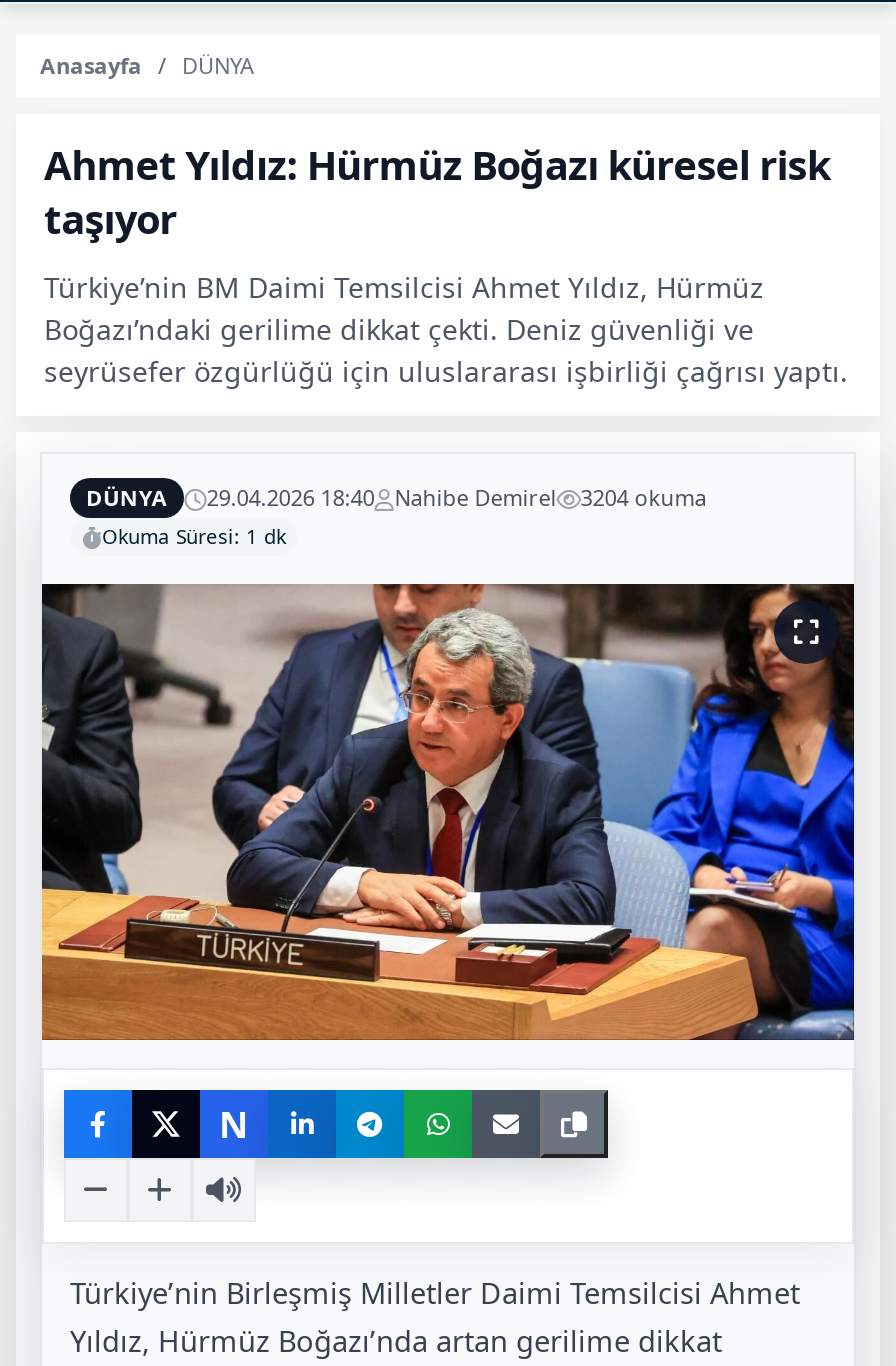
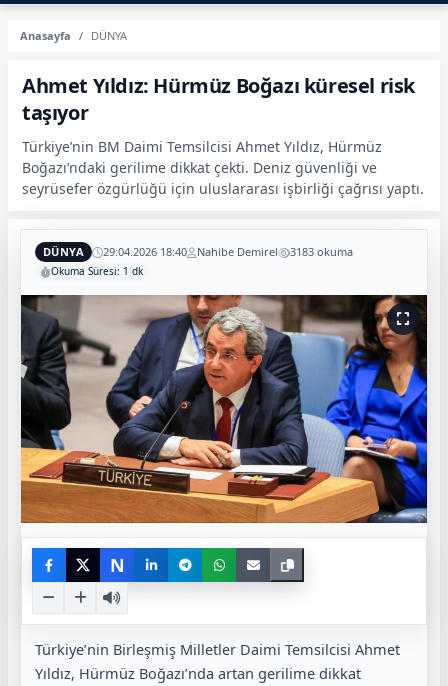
[86,482,706,512] DÜNYA 29.04.2026 18:40 Nahibe Demirel 3204 okuma -> [43,244,353,259] DÜNYA 29.04.2026 18:40 Nahibe Demirel 3183 okuma

